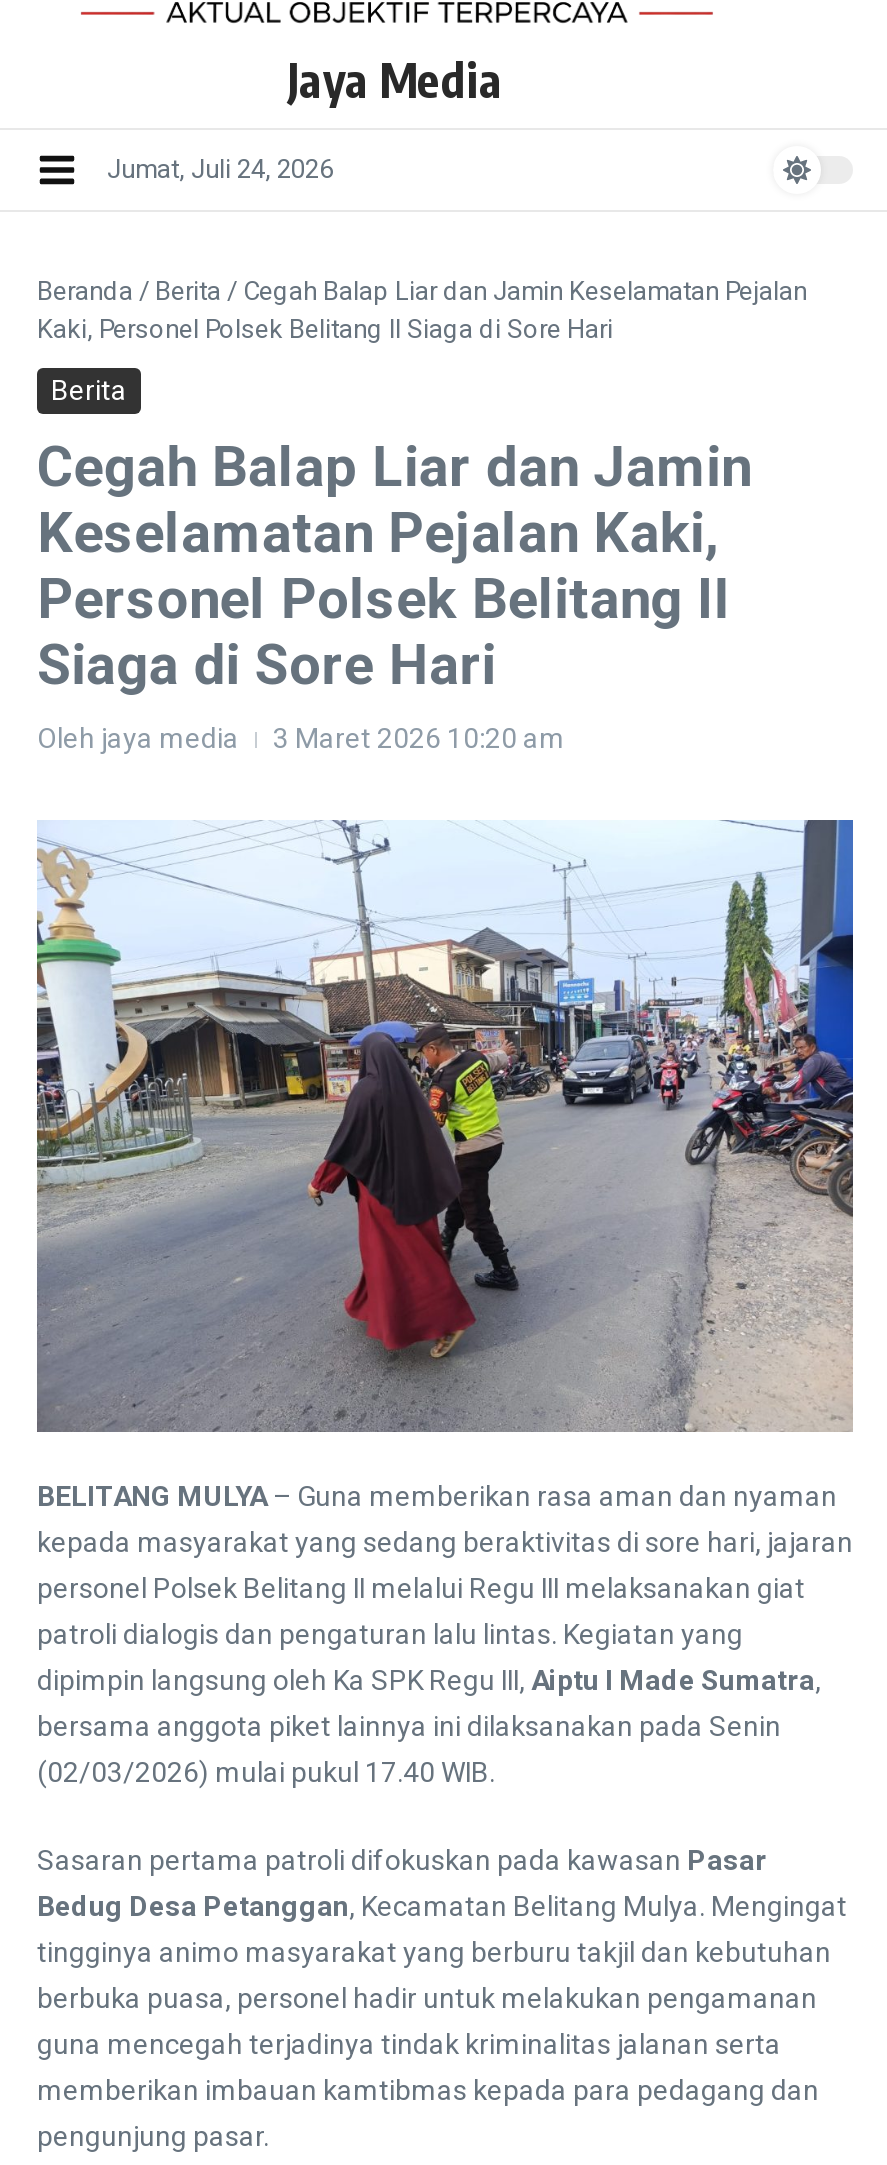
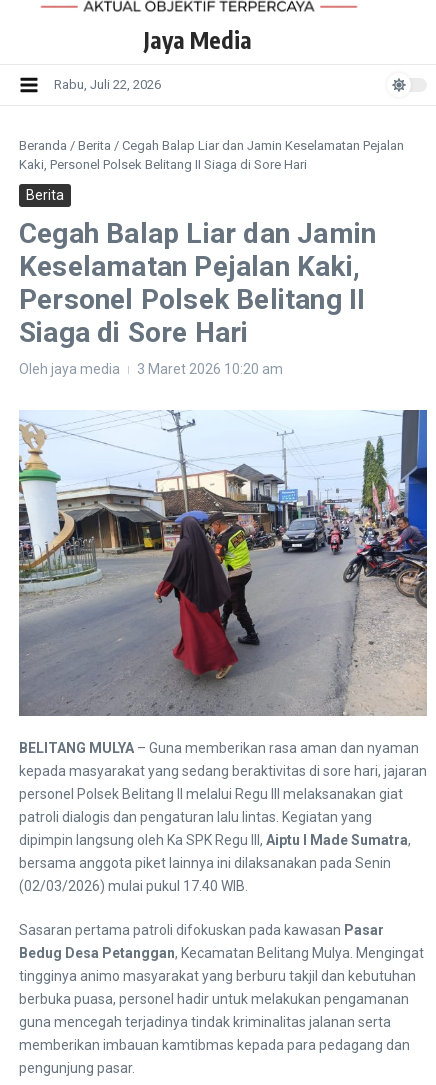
[107,155,333,185] Jumat, Juli 24, 2026 -> [54,77,161,92] Rabu, Juli 22, 2026

